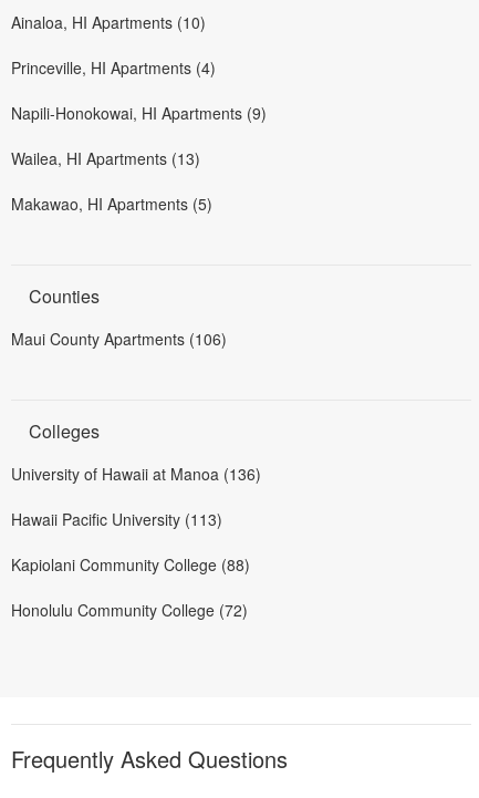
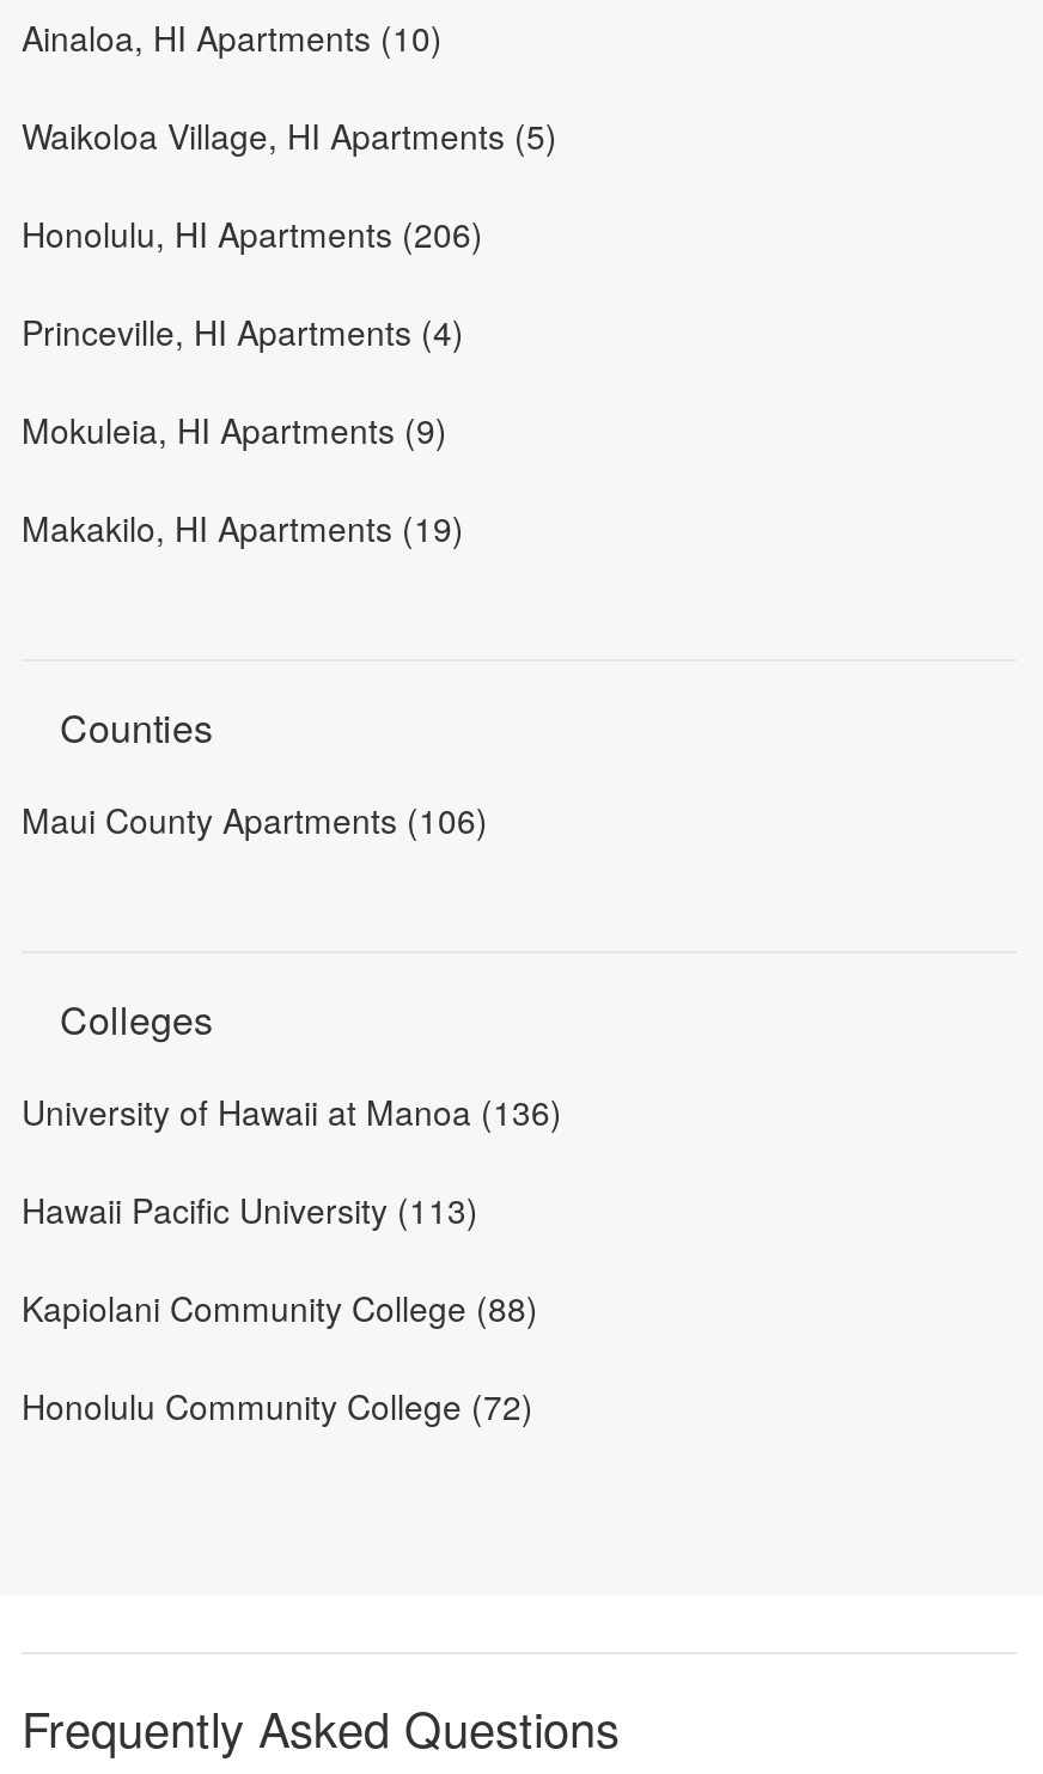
none -> [22,112,557,258] Waikoloa Village, HI Apartments (5) | Honolulu, HI Apartments (206)
moved [11,57,216,79] -> [22,308,464,356]: Princeville, HI Apartments (4)
[11,102,267,215] Napili-Honokowai, HI Apartments (9) | Wailea, HI Apartments (13) | Makawao, HI Apartments (5) -> [22,406,464,552] Mokuleia, HI Apartments (9) | Makakilo, HI Apartments (19)

